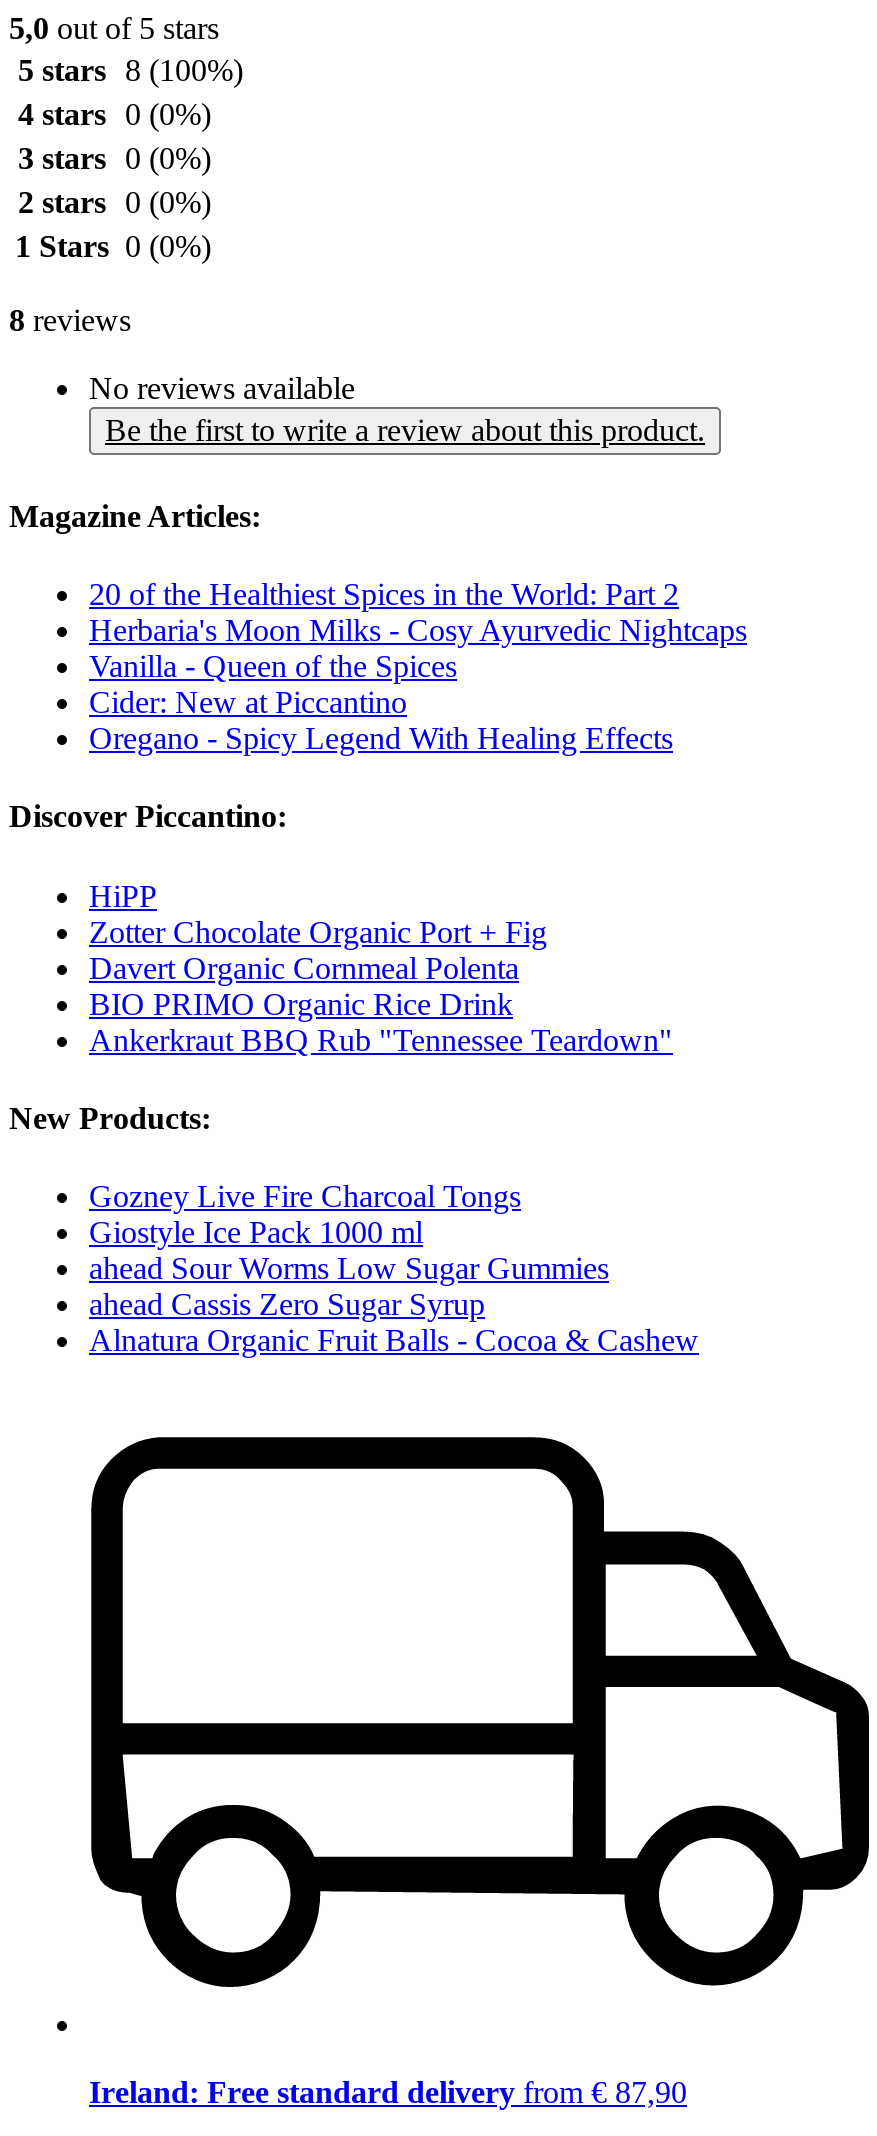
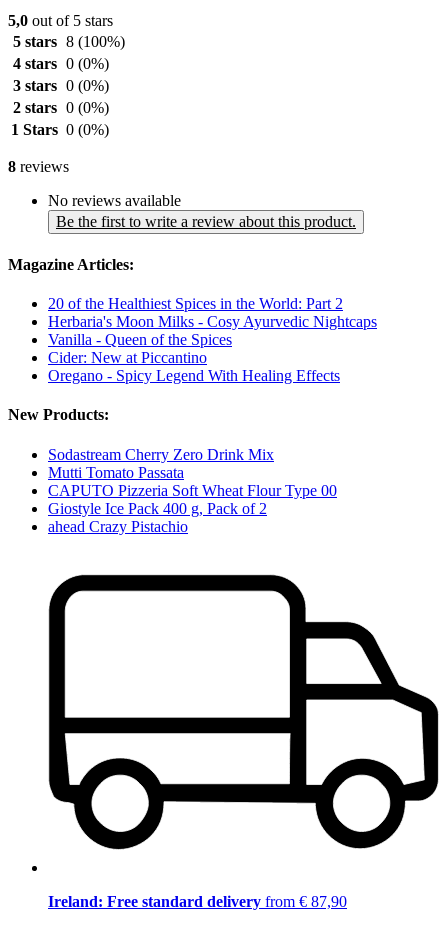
[9,800,673,1056] Discover Piccantino: | HiPP | Zotter Chocolate Organic Port + Fig | Davert Organic Cornmeal Polenta | BIO PRIMO Organic Rice Drink | Ankerkraut BBQ Rub "Tennessee Teardown" -> none
[89,1179,699,1357] Gozney Live Fire Charcoal Tongs | Giostyle Ice Pack 1000 ml | ahead Sour Worms Low Sugar Gummies | ahead Cassis Zero Sugar Syrup | Alnatura Organic Fruit Balls - Cocoa & Cashew -> [48,445,337,534] Sodastream Cherry Zero Drink Mix | Mutti Tomato Passata | CAPUTO Pizzeria Soft Wheat Flour Type 00 | Giostyle Ice Pack 400 g, Pack of 2 | ahead Crazy Pistachio

